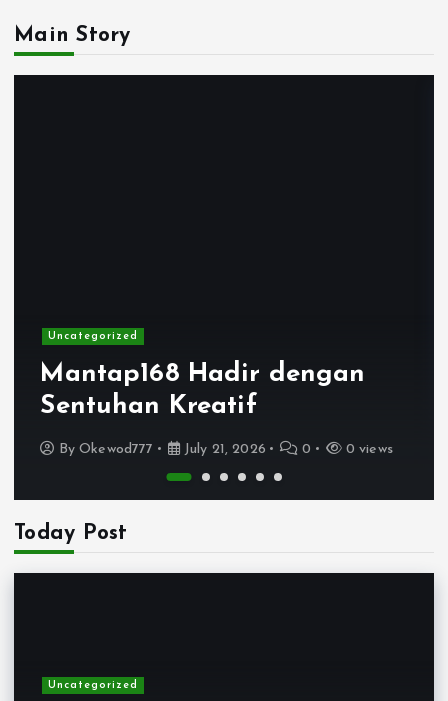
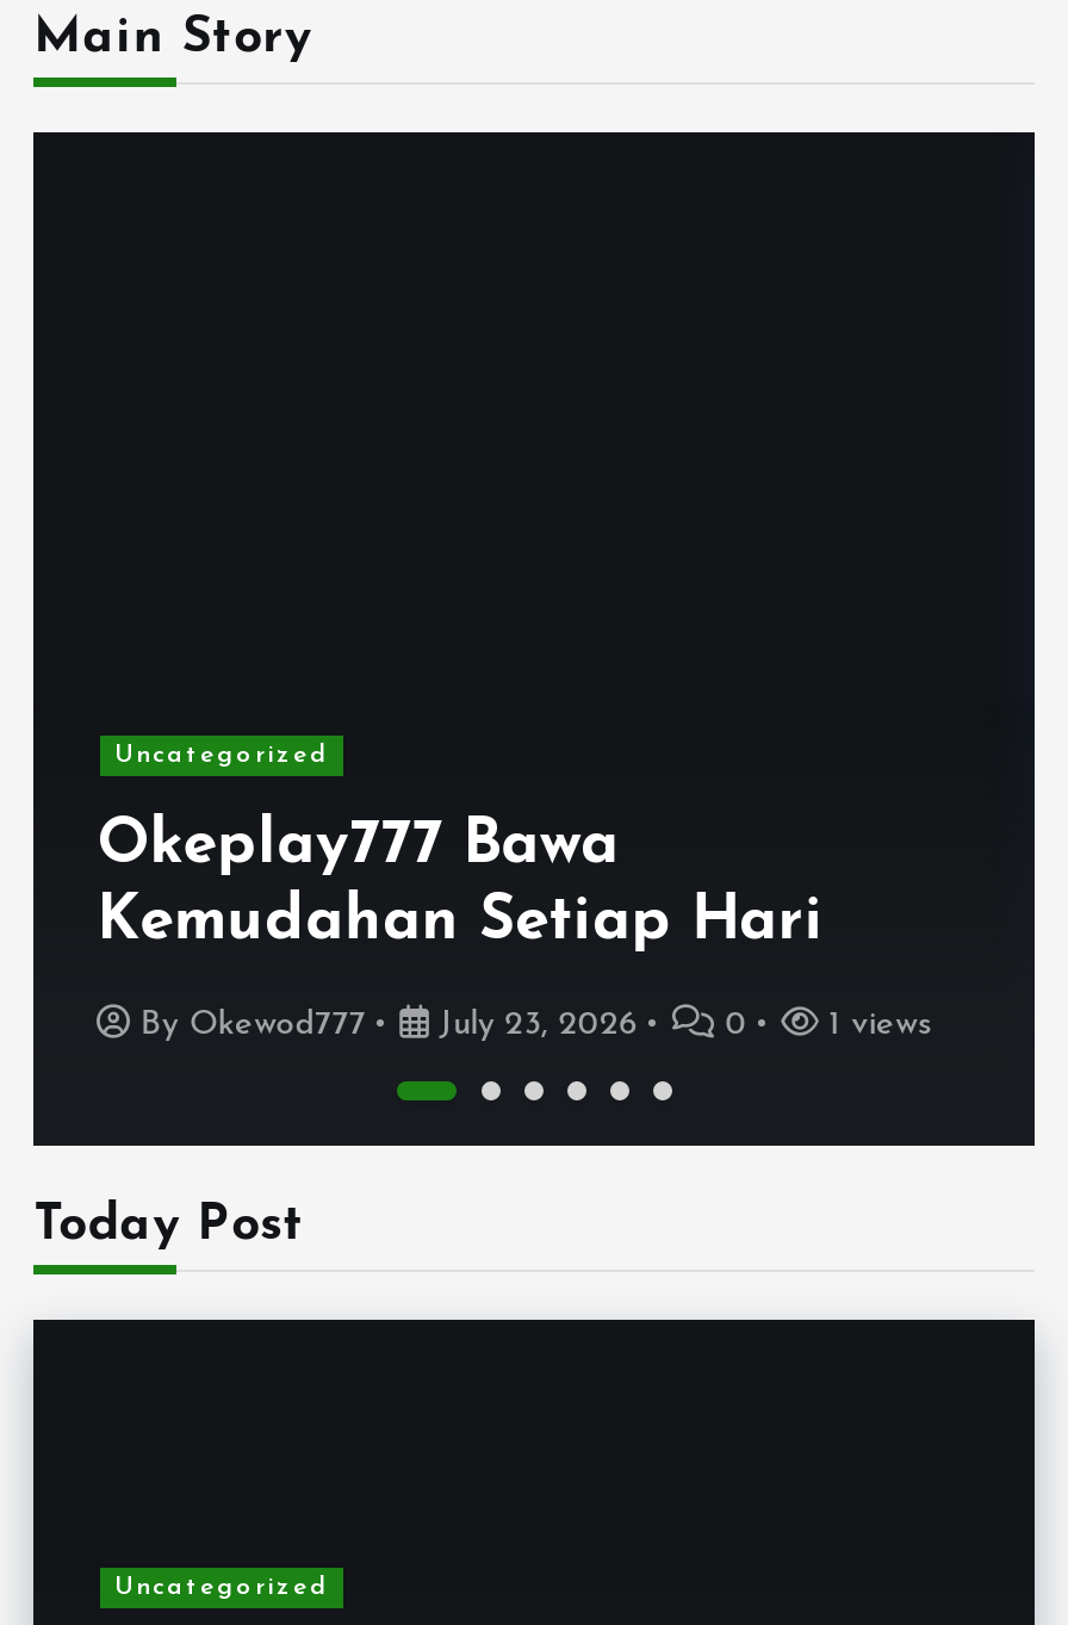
[40,361,366,420] Mantap168 Hadir dengan | Sentuhan Kreatif -> [97,815,823,956] Okeplay777 Bawa | Kemudahan Setiap Hari
[55,442,266,457] By Okewod777 July 21, 2026 -> [130,1006,638,1042] By Okewod777 July 23, 2026
[342,442,393,457] 0 views -> [820,1006,932,1042] 1 views

